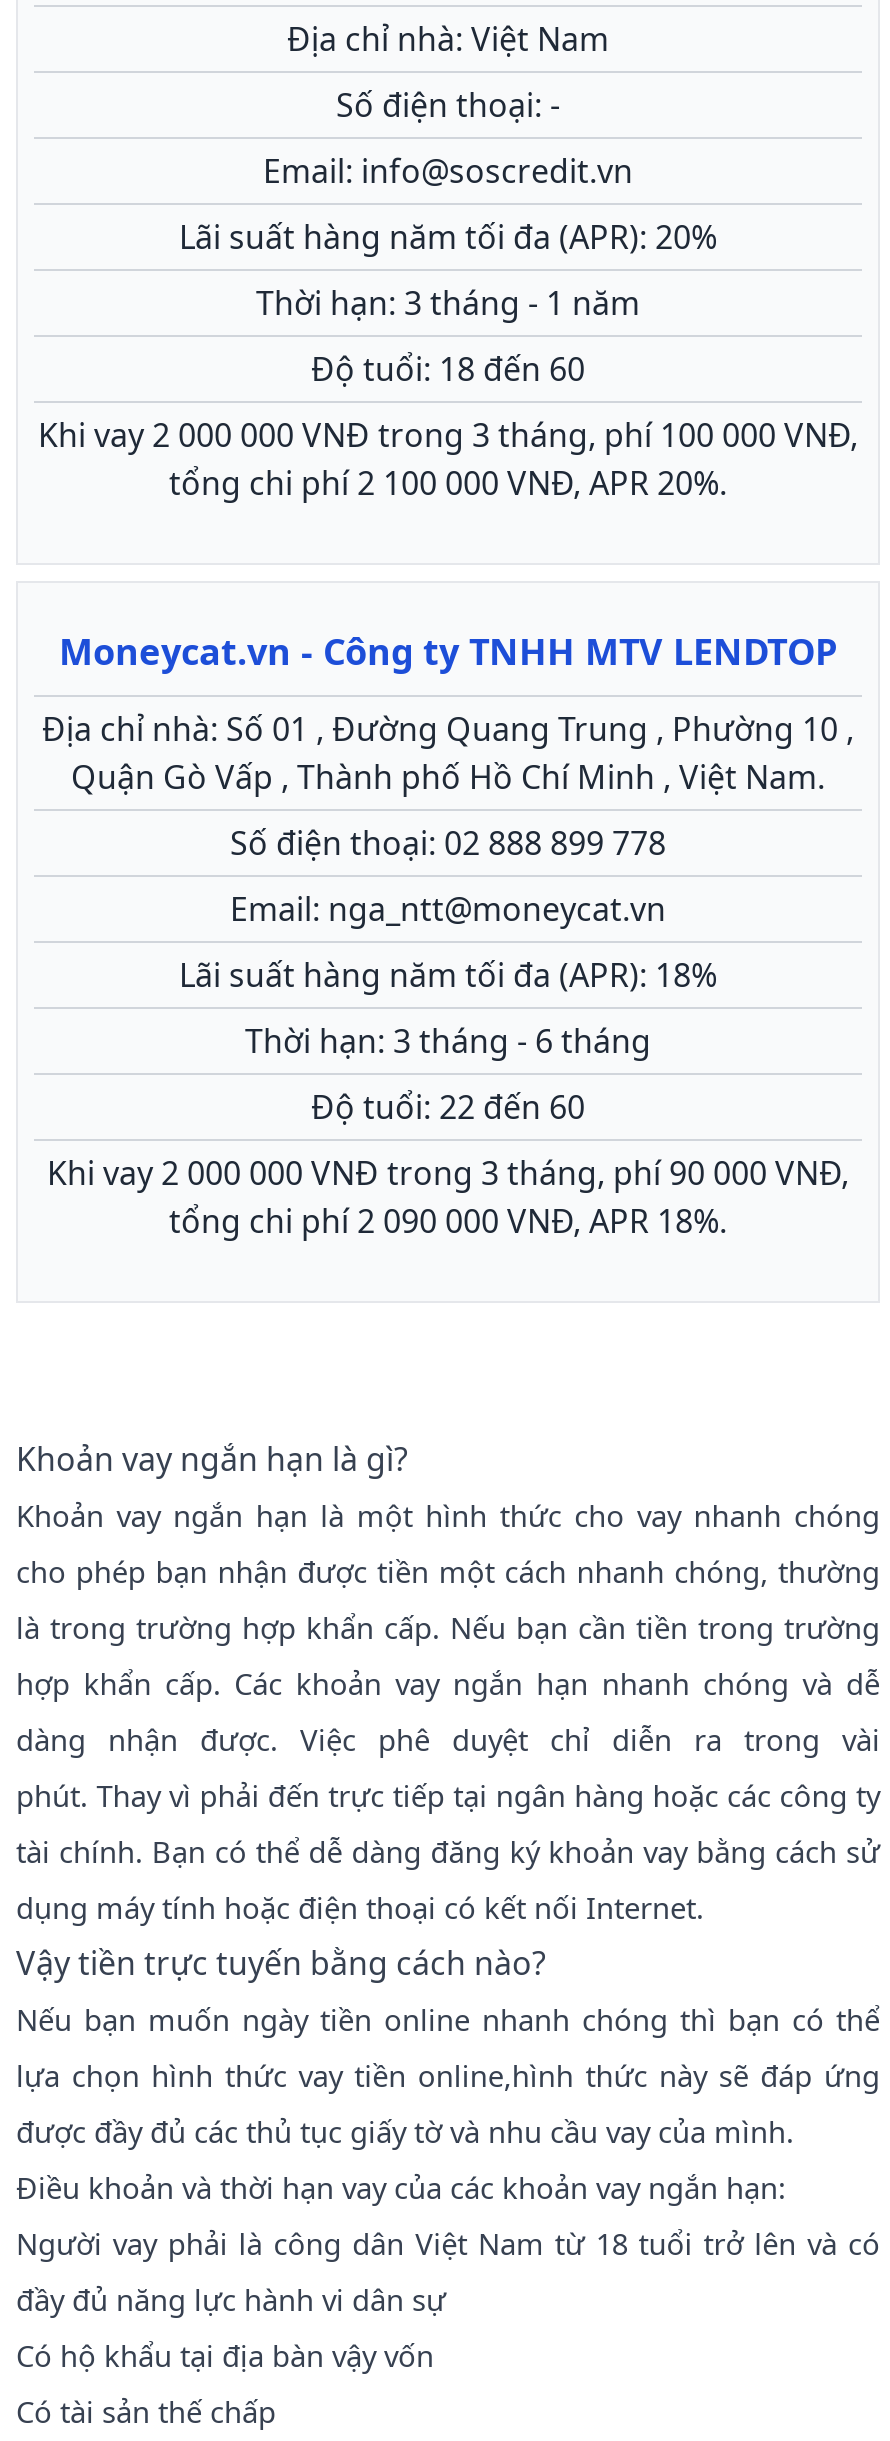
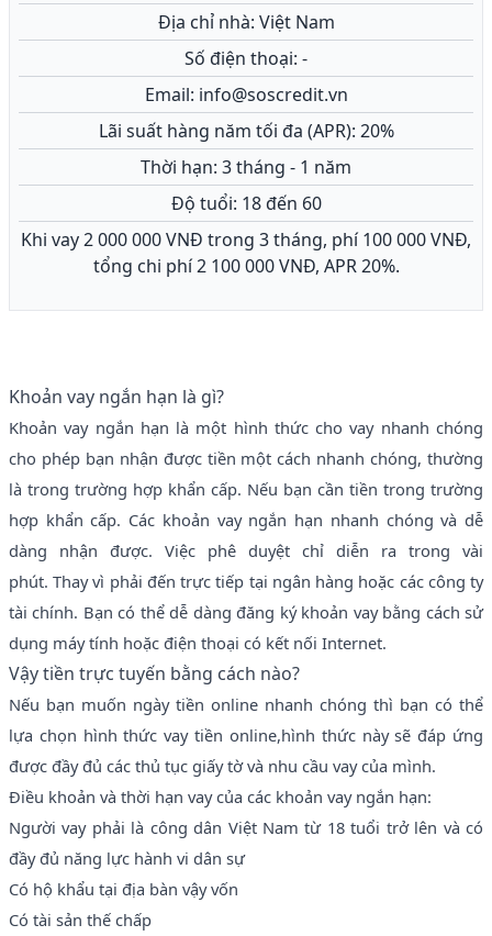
[42,628,854,1244] Moneycat.vn - Công ty TNHH MTV LENDTOP | Địa chỉ nhà: Số 01 , Đường Quang Trung , Phường 10 , | Quận Gò Vấp , Thành phố Hồ Chí Minh , Việt Nam. | Số điện thoại: 02 888 899 778 | Email: nga_ntt@moneycat.vn | Lãi suất hàng năm tối đa (APR): 18% | Thời hạn: 3 tháng - 6 tháng | Độ tuổi: 22 đến 60 | Khi vay 2 000 000 VNĐ trong 3 tháng, phí 90 000 VNĐ, | tổng chi phí 2 090 000 VNĐ, APR 18%. -> none

